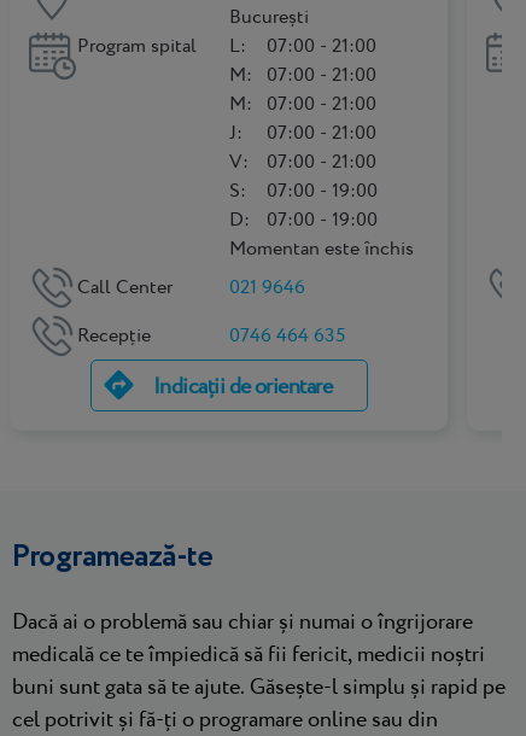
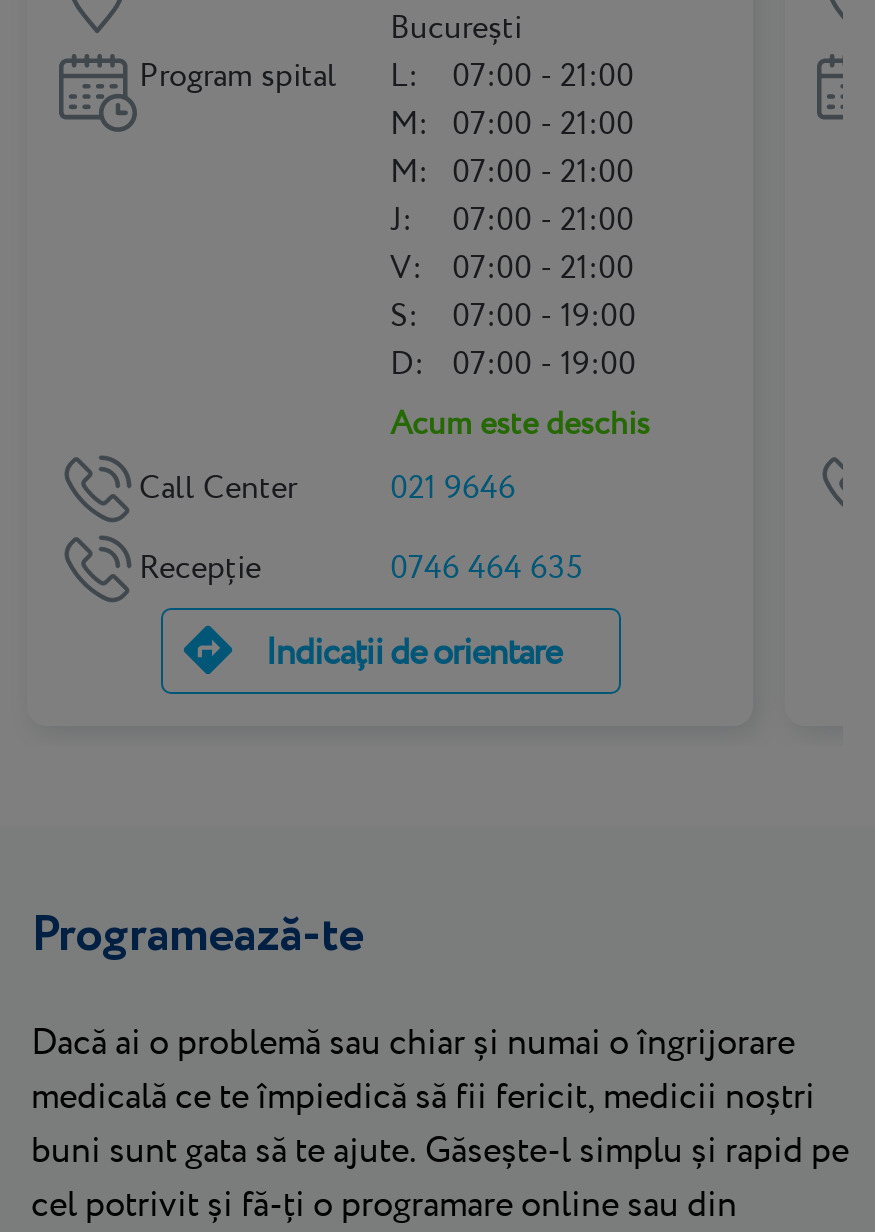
[229,236,413,259] Momentan este închis -> [390,404,650,442] Acum este deschis

